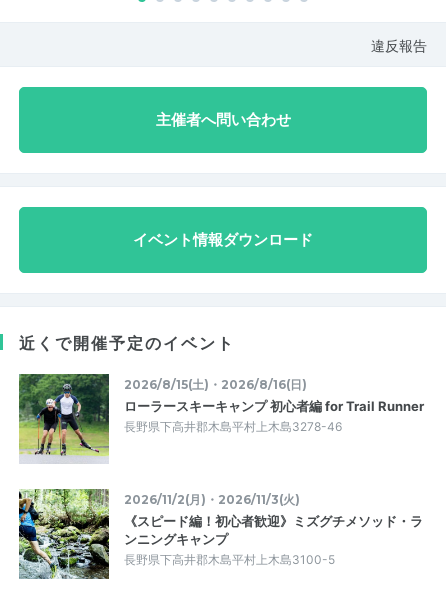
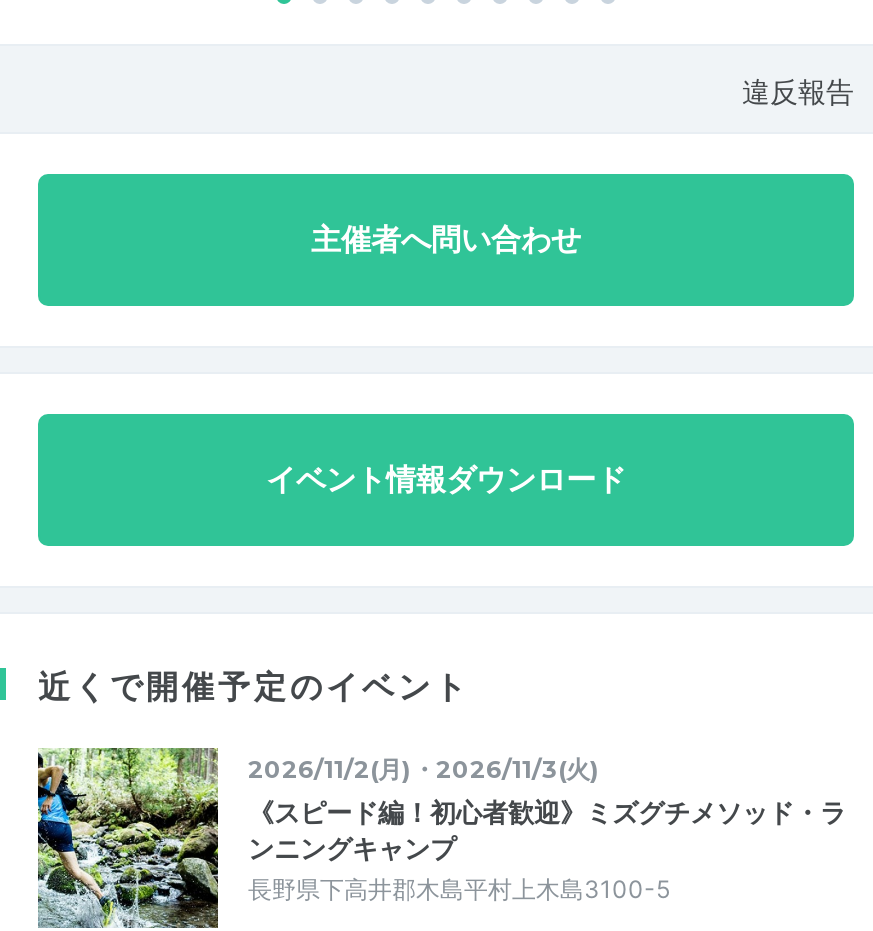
[18,373,424,463] [image] | 2026/8/15(土)・2026/8/16(日) | ローラースキーキャンプ 初心者編 for Trail Runner | 長野県下高井郡木島平村上木島3278-46 -> none

